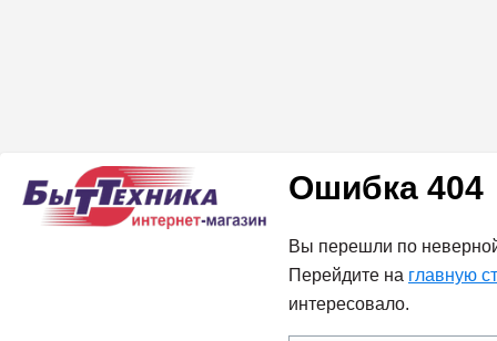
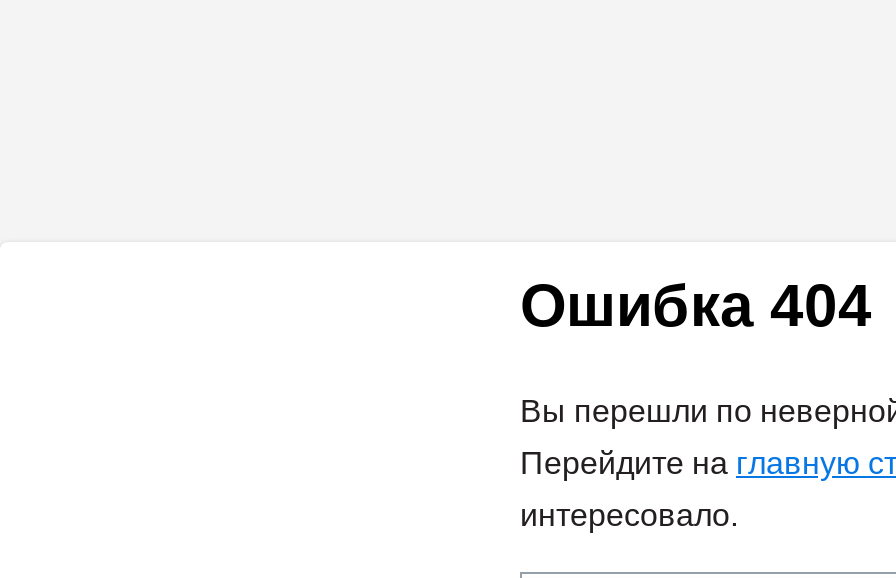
[22,165,267,230] [image] -> none

